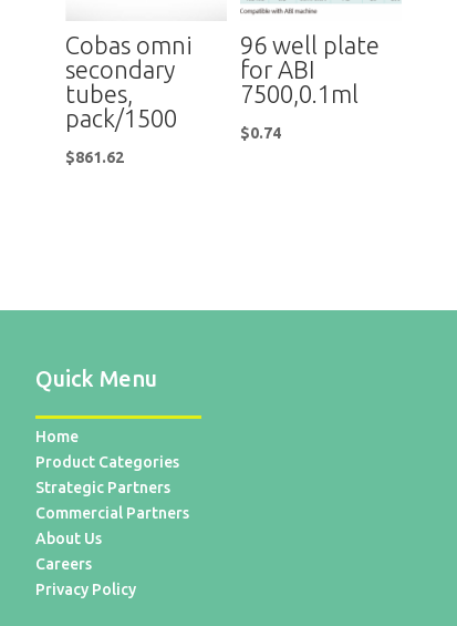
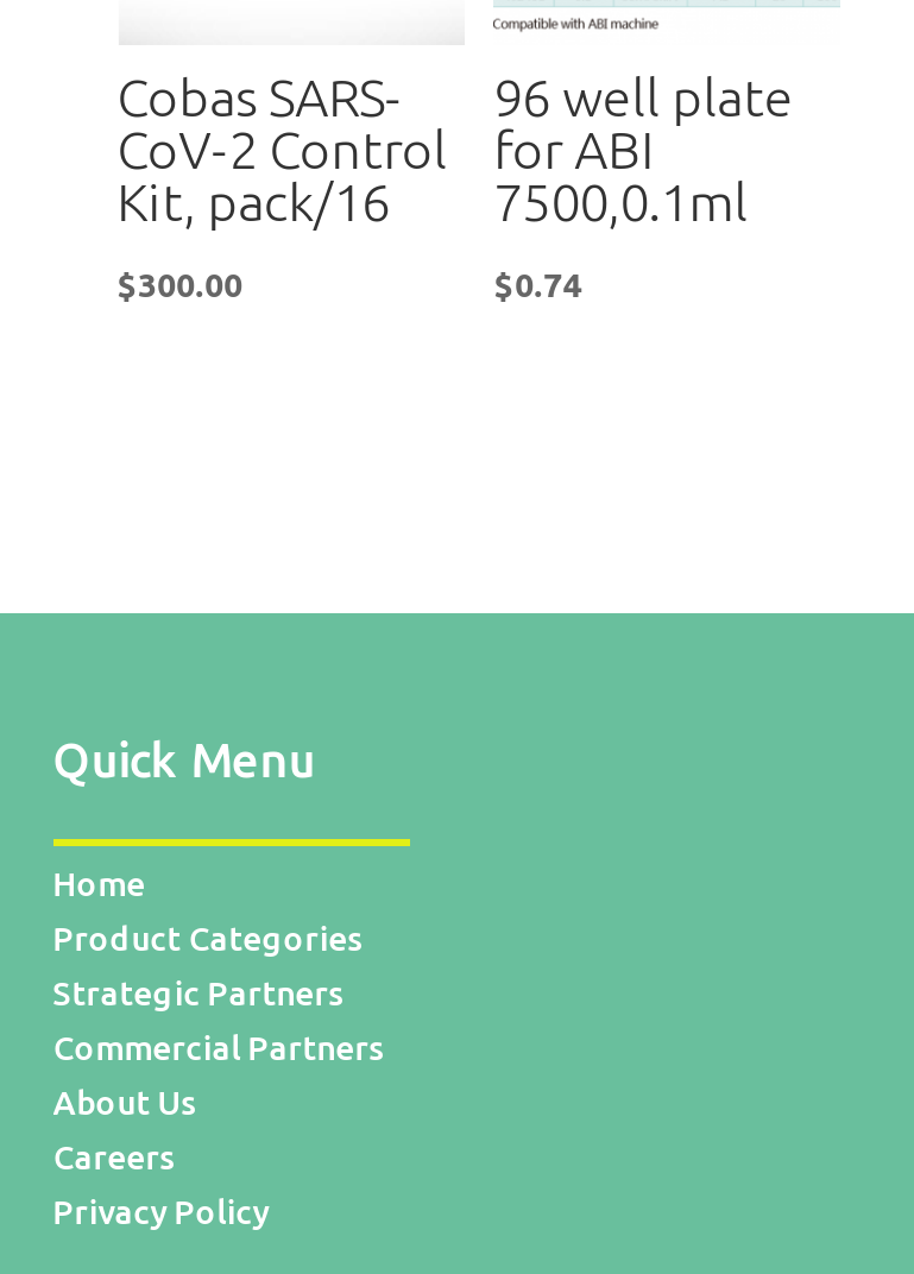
[65,31,192,132] Cobas omni | secondary | tubes, | pack/1500 -> [117,66,447,230] Cobas SARS- | CoV-2 Control | Kit, pack/16
[65,148,124,166] $861.62 -> [117,266,243,304] $300.00

